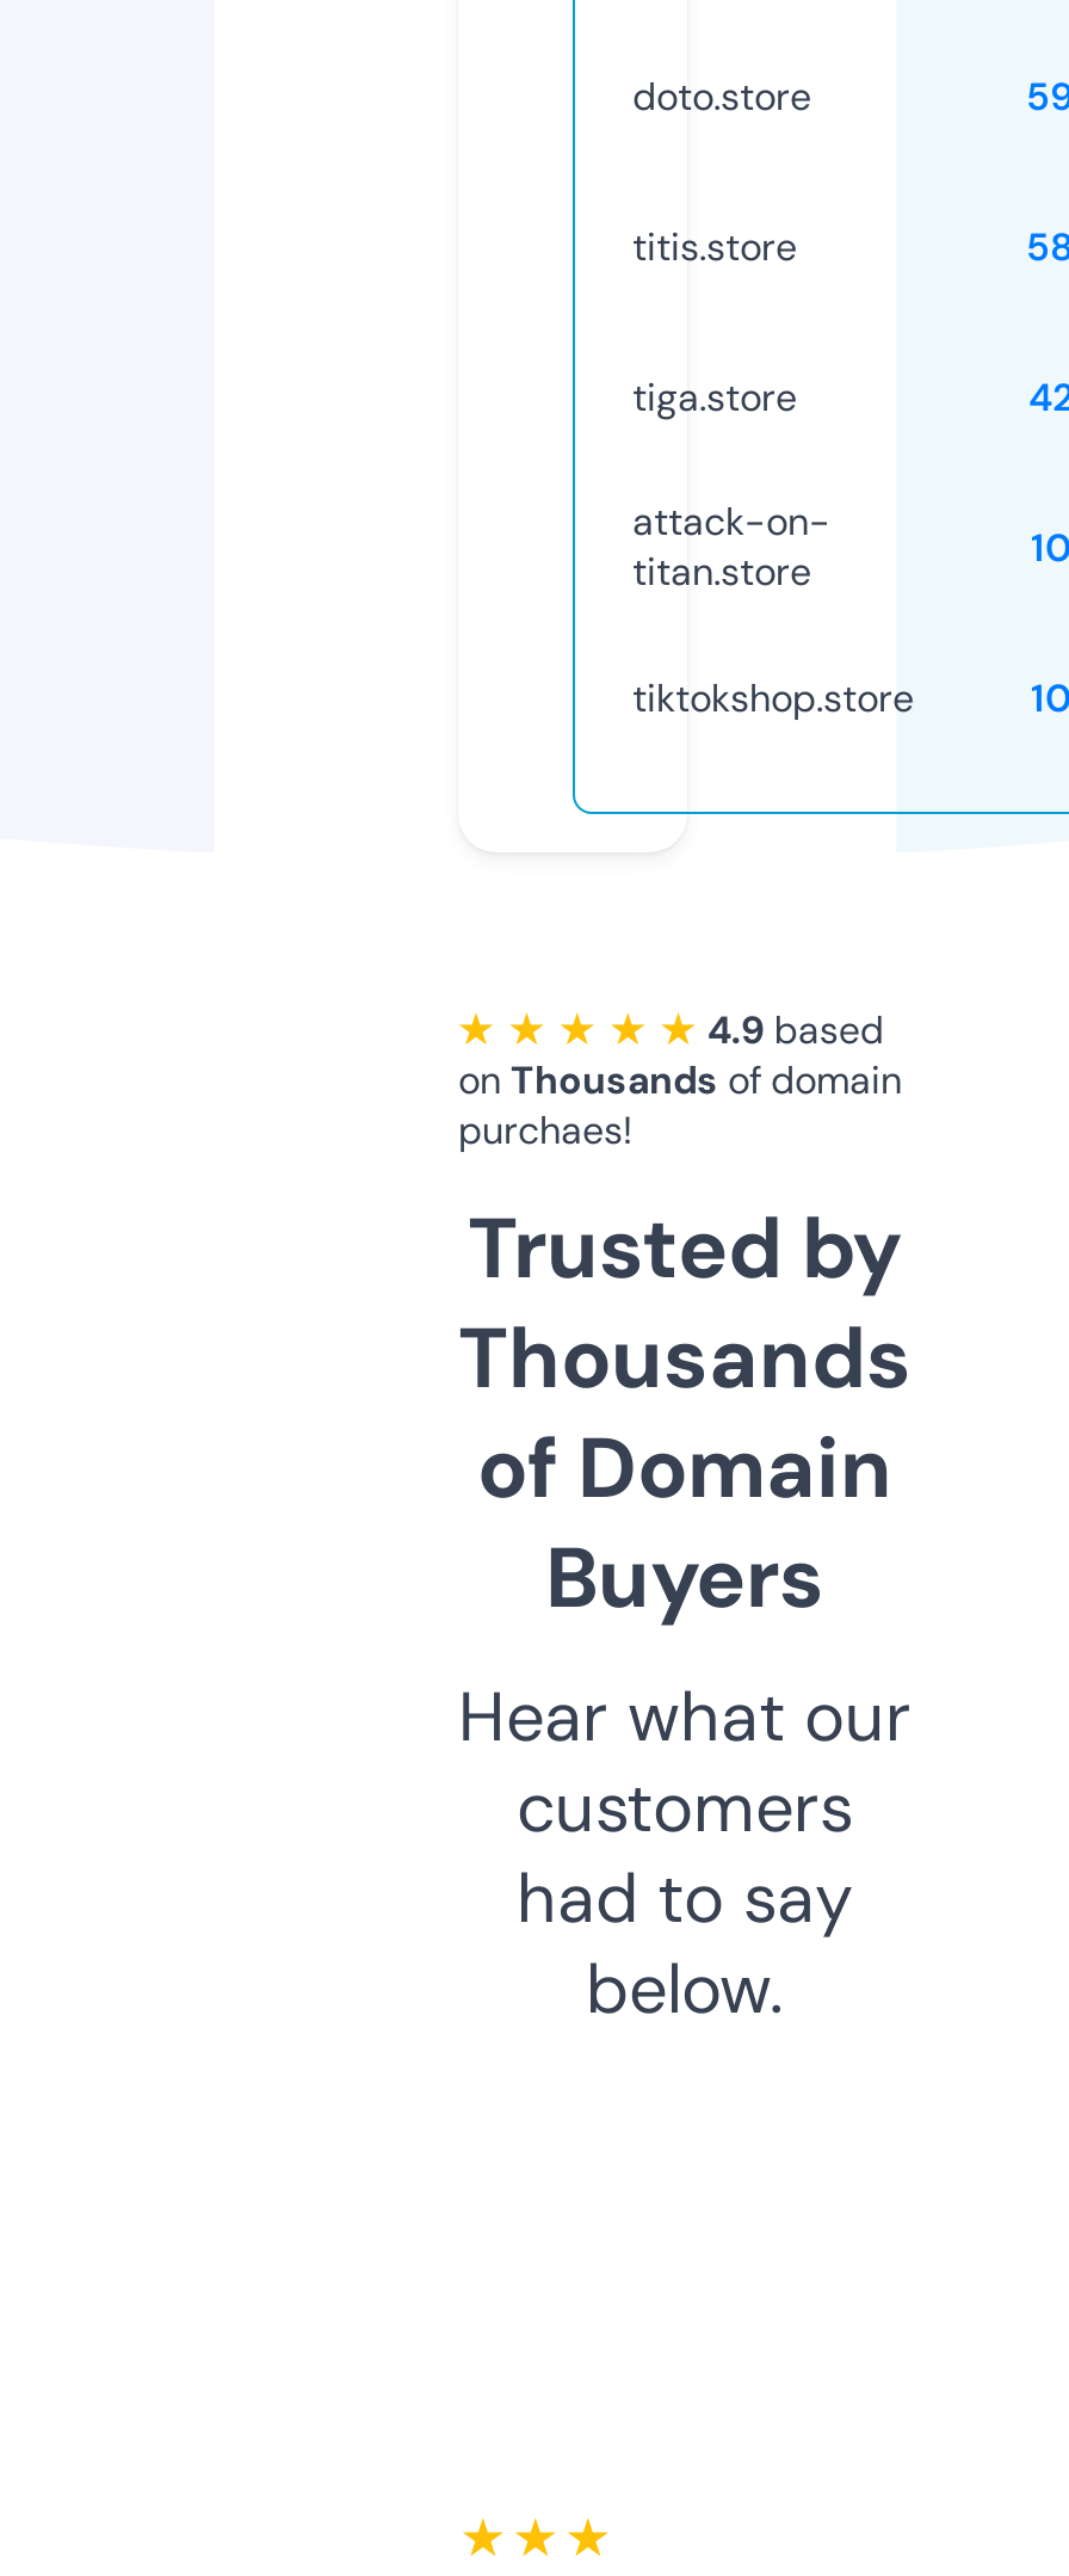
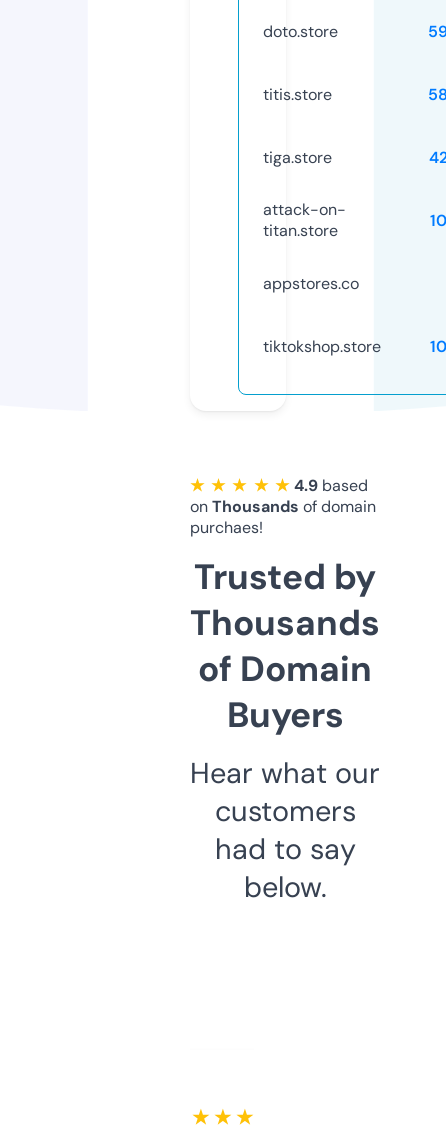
none -> [263,273,359,294] appstores.co

